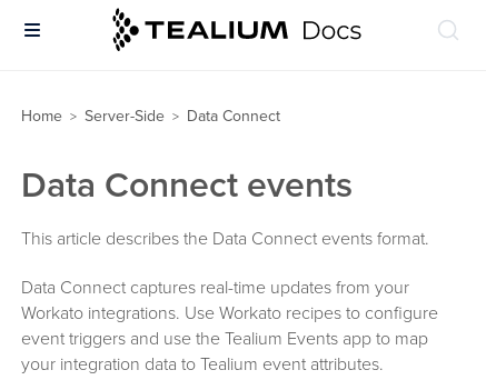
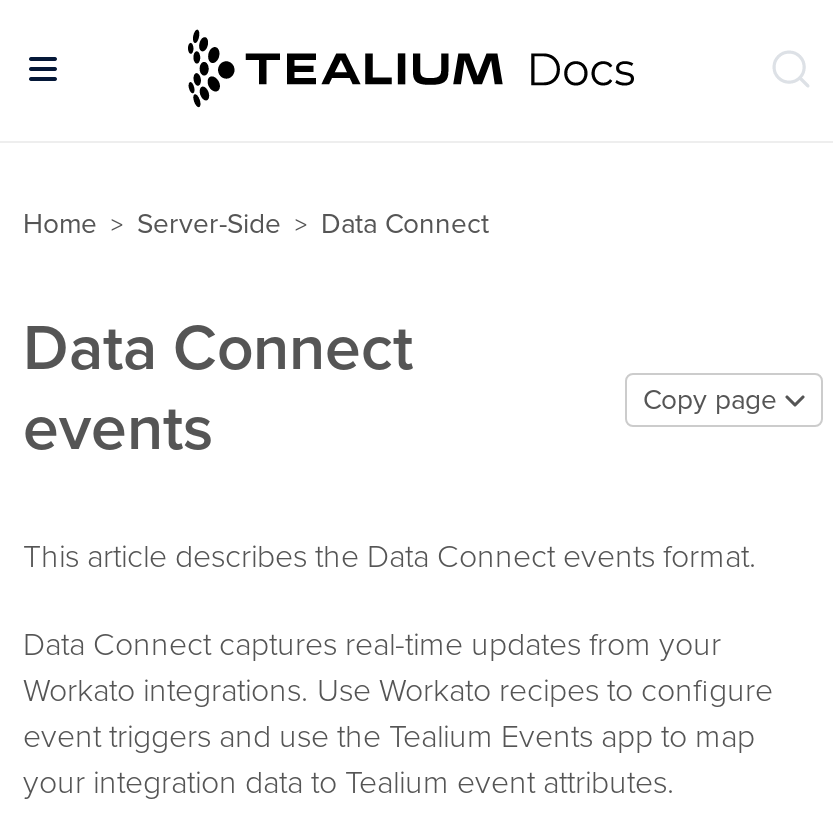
[21,164,353,207] Data Connect events -> [23,311,777,467] Data Connect | events | Copy page

